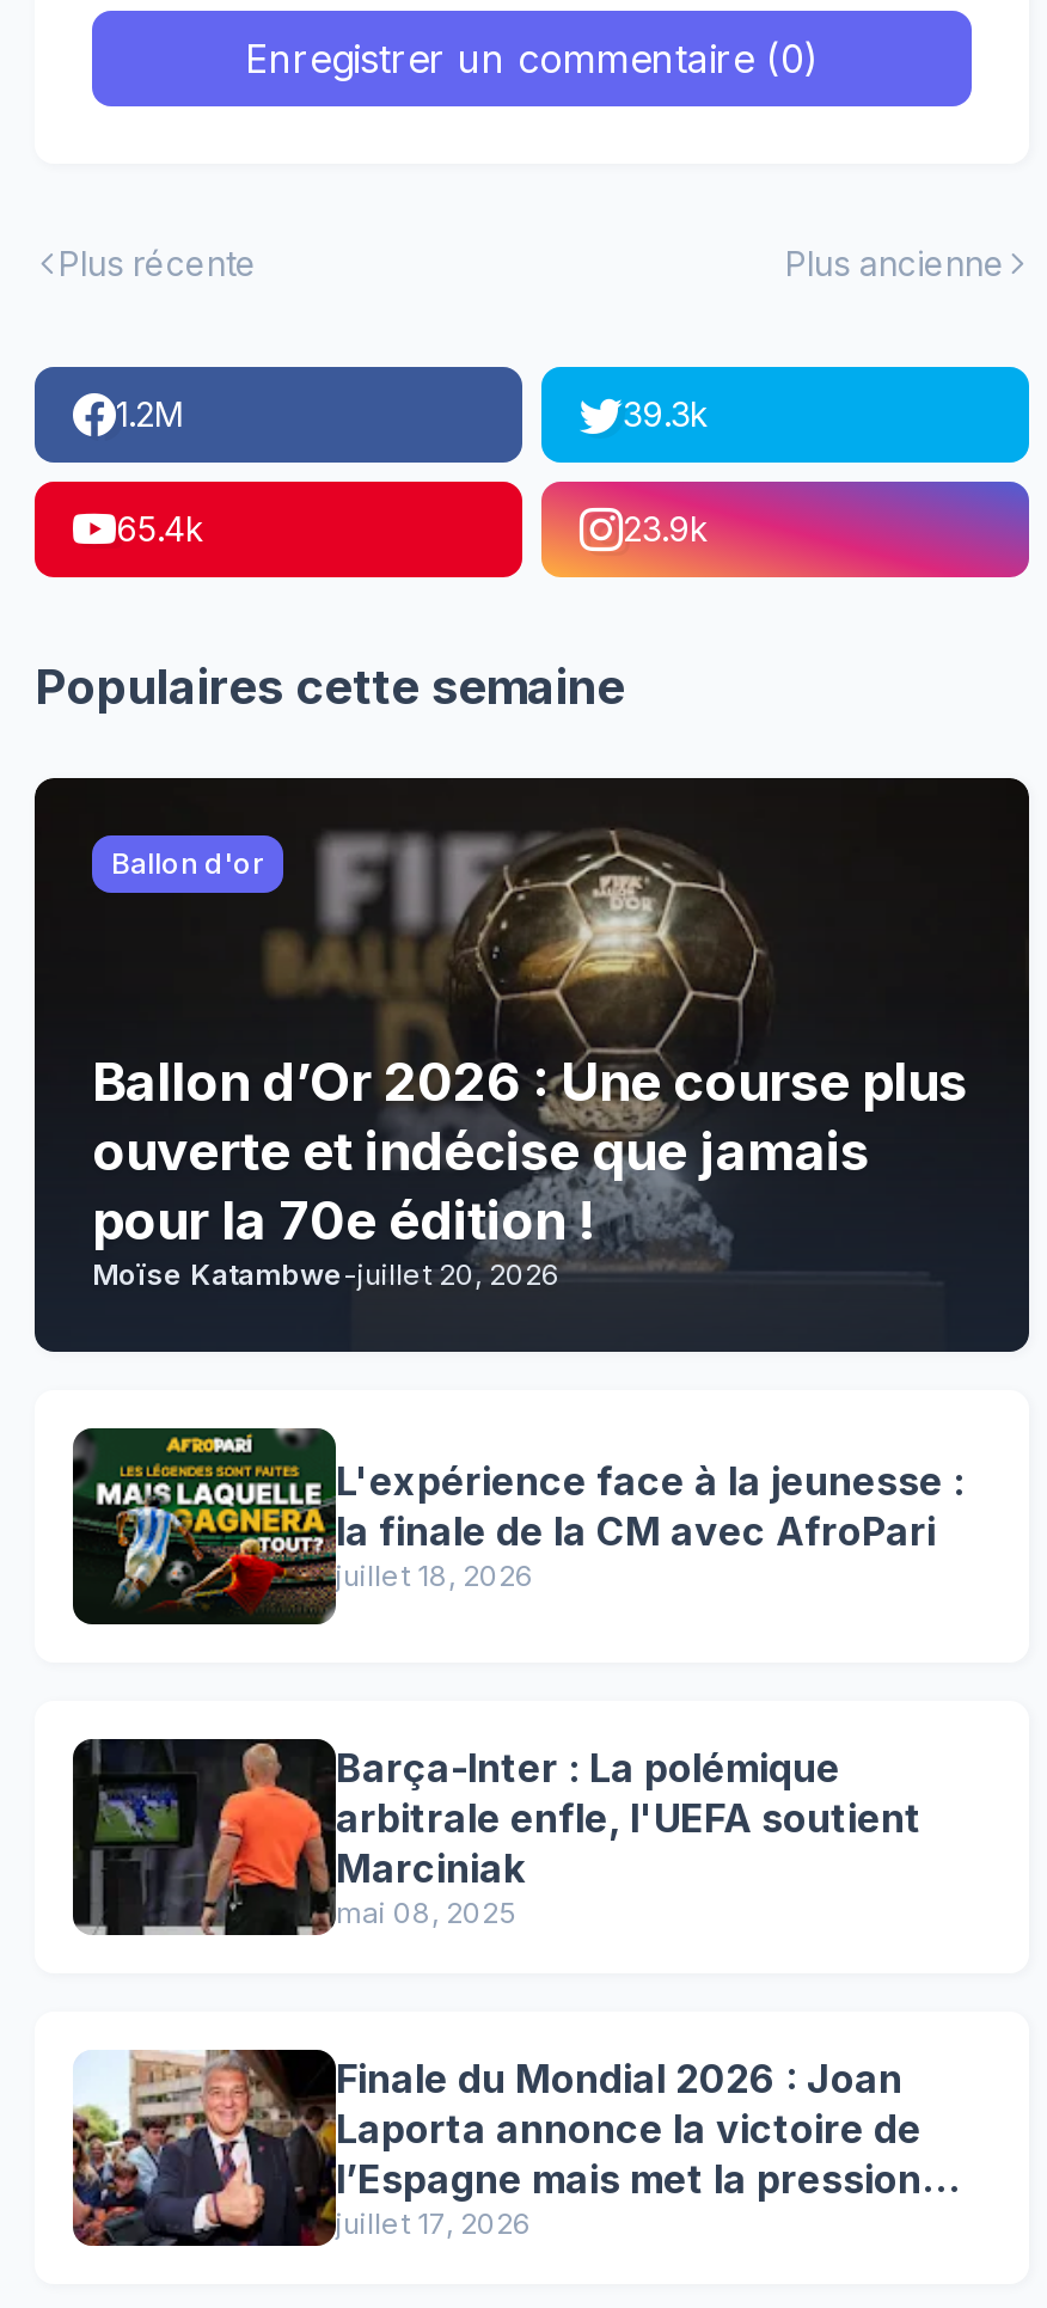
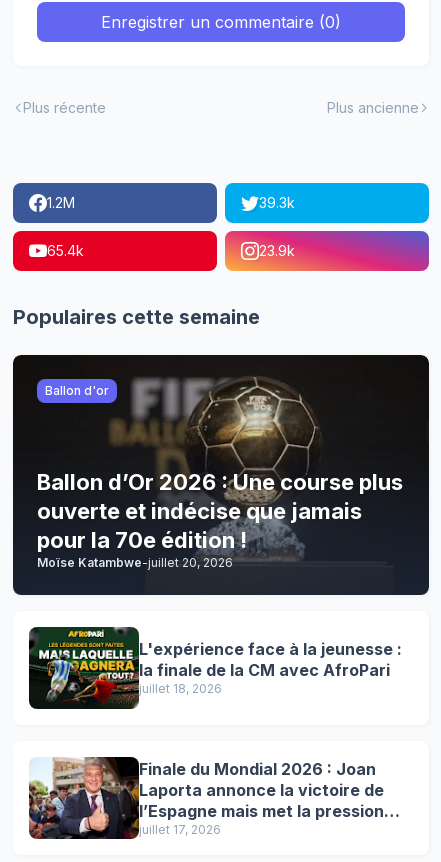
moved [35,393,967,1593] -> [13,194,403,696]: [image] | 1.2M | 39.3k | ... | la finale de la CM avec AfroPari | juillet 18, 2026
[75,1739,922,1935] [image] | Barça-Inter : La polémique | arbitrale enfle, l'UEFA soutient | Marciniak | mai 08, 2025 -> none

